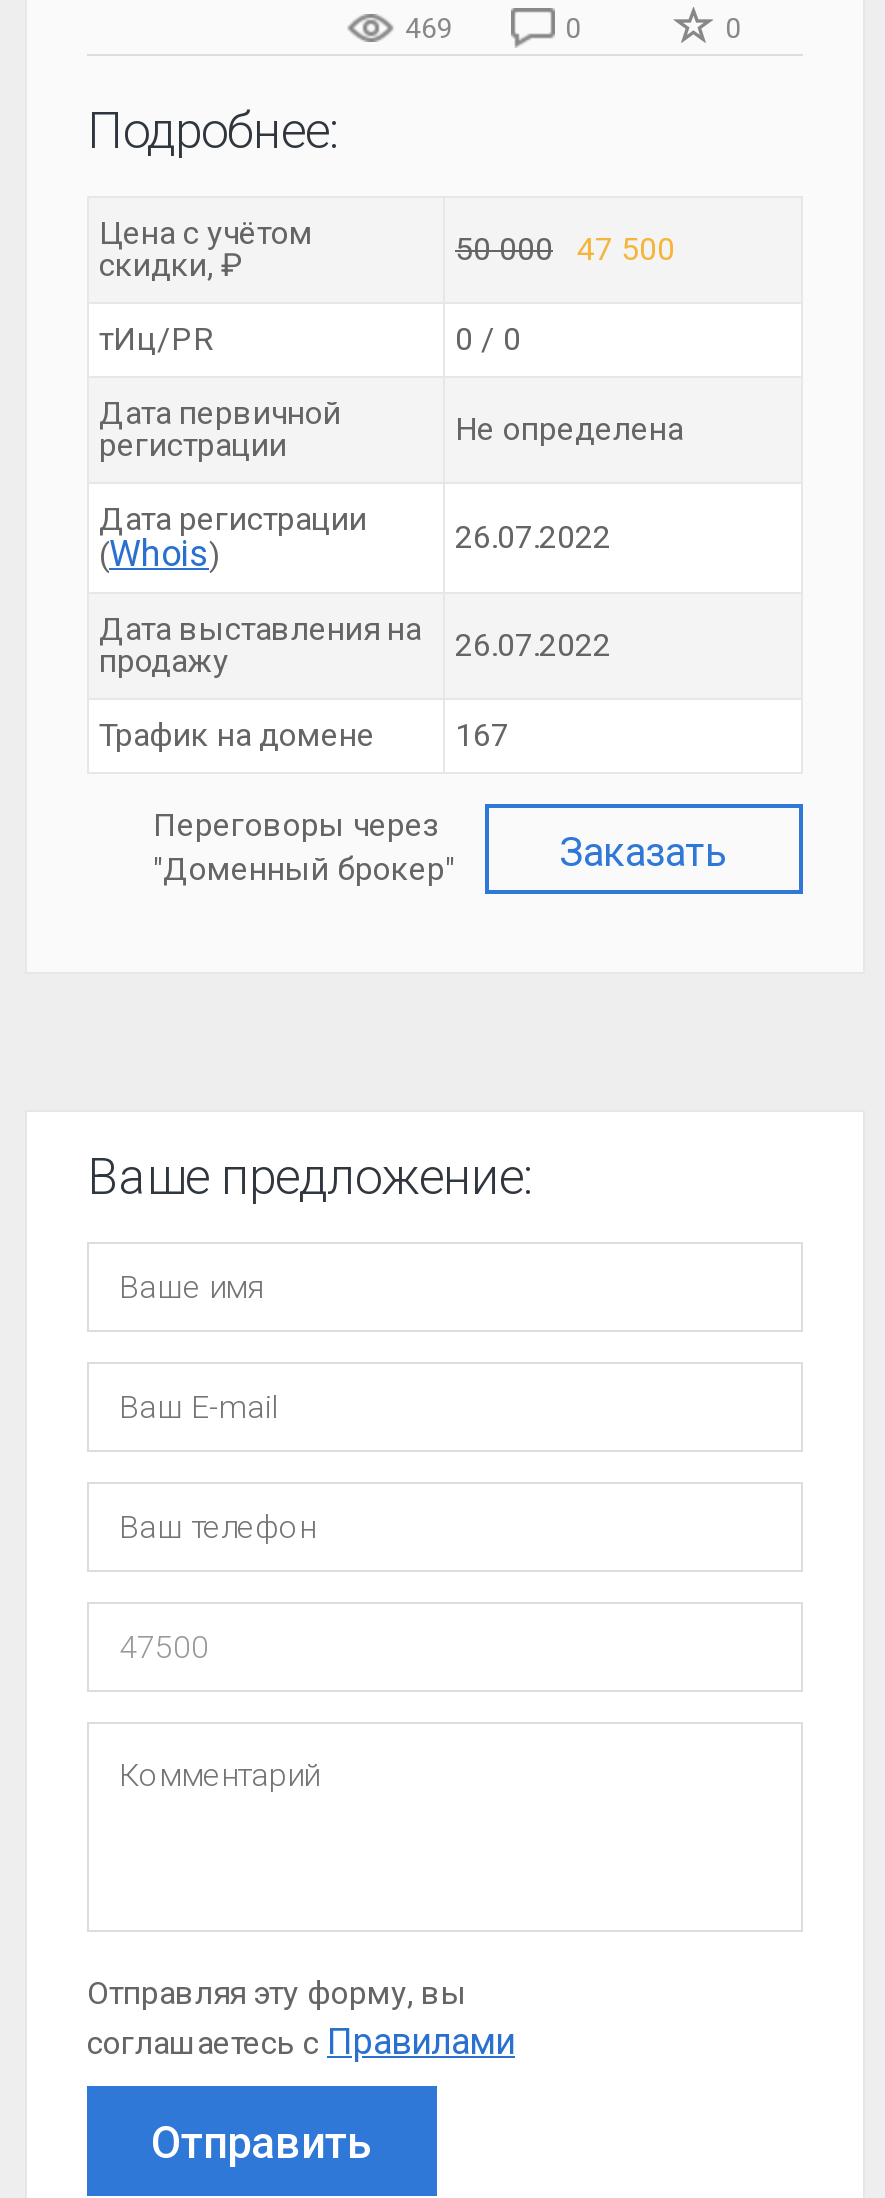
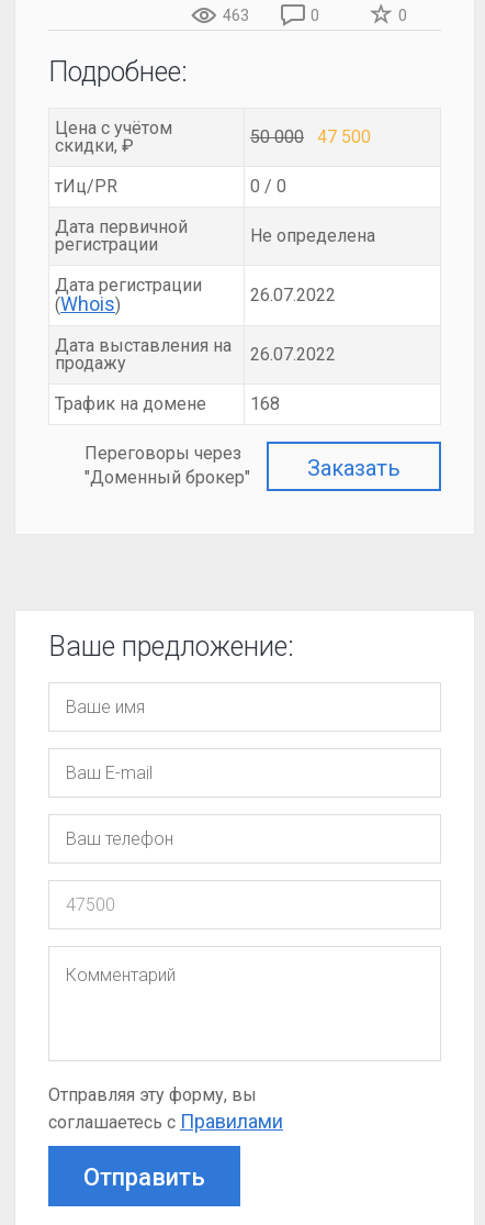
[405,11,453,43] 469 -> [223,6,249,24] 463
[455,716,509,754] 167 -> [250,393,280,414] 168

